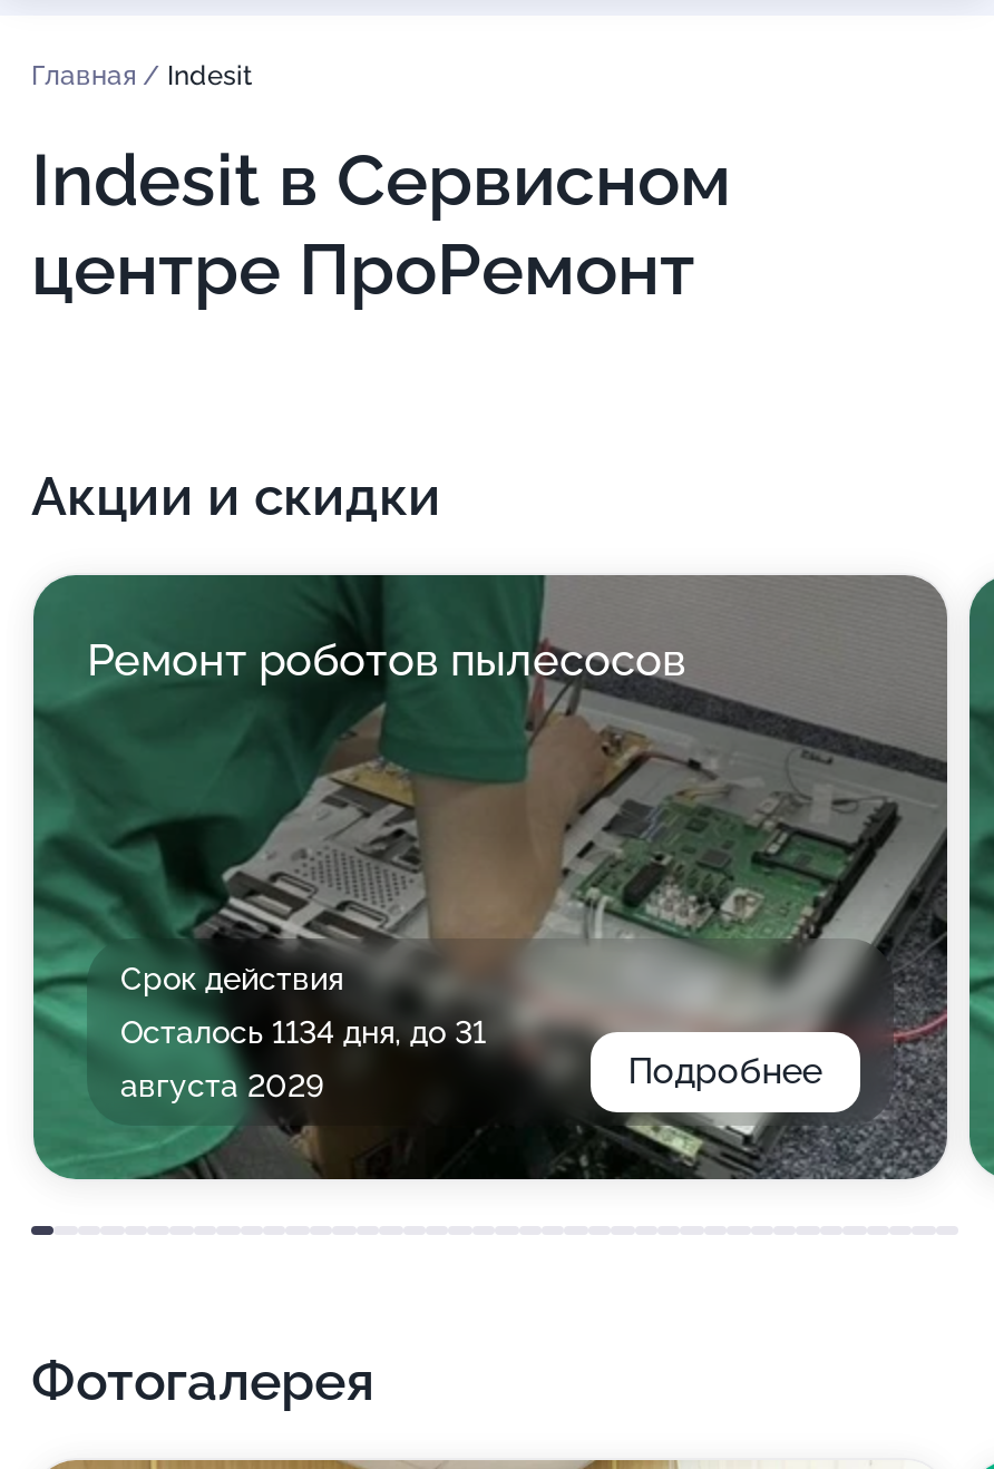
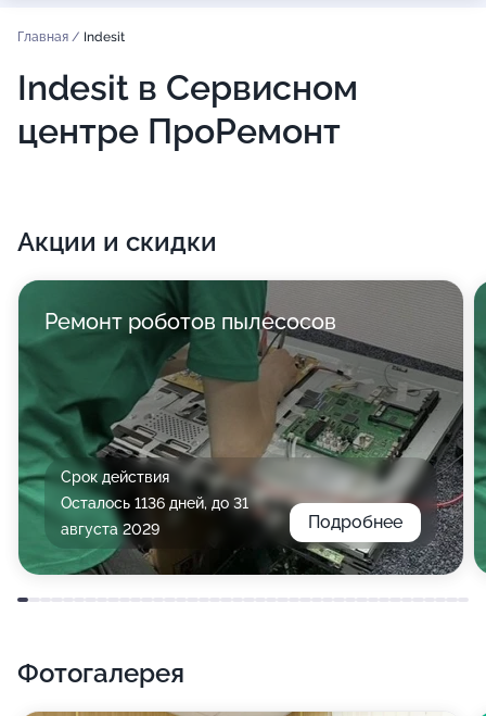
[120,1014,486,1050] Осталось 1134 дня, до 31 -> [61,494,248,512] Осталось 1136 дней, до 31

